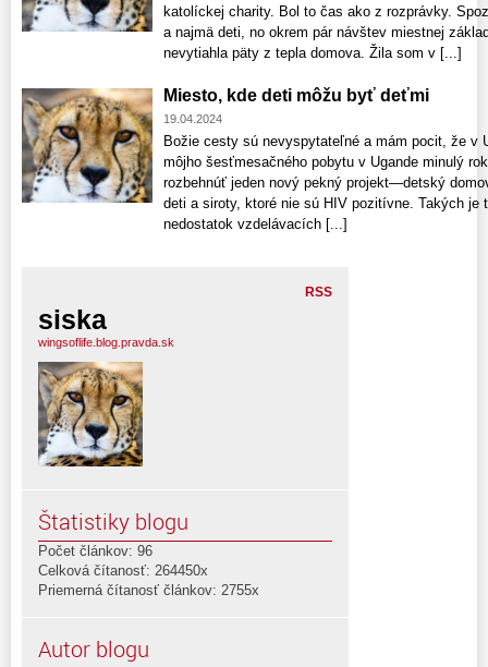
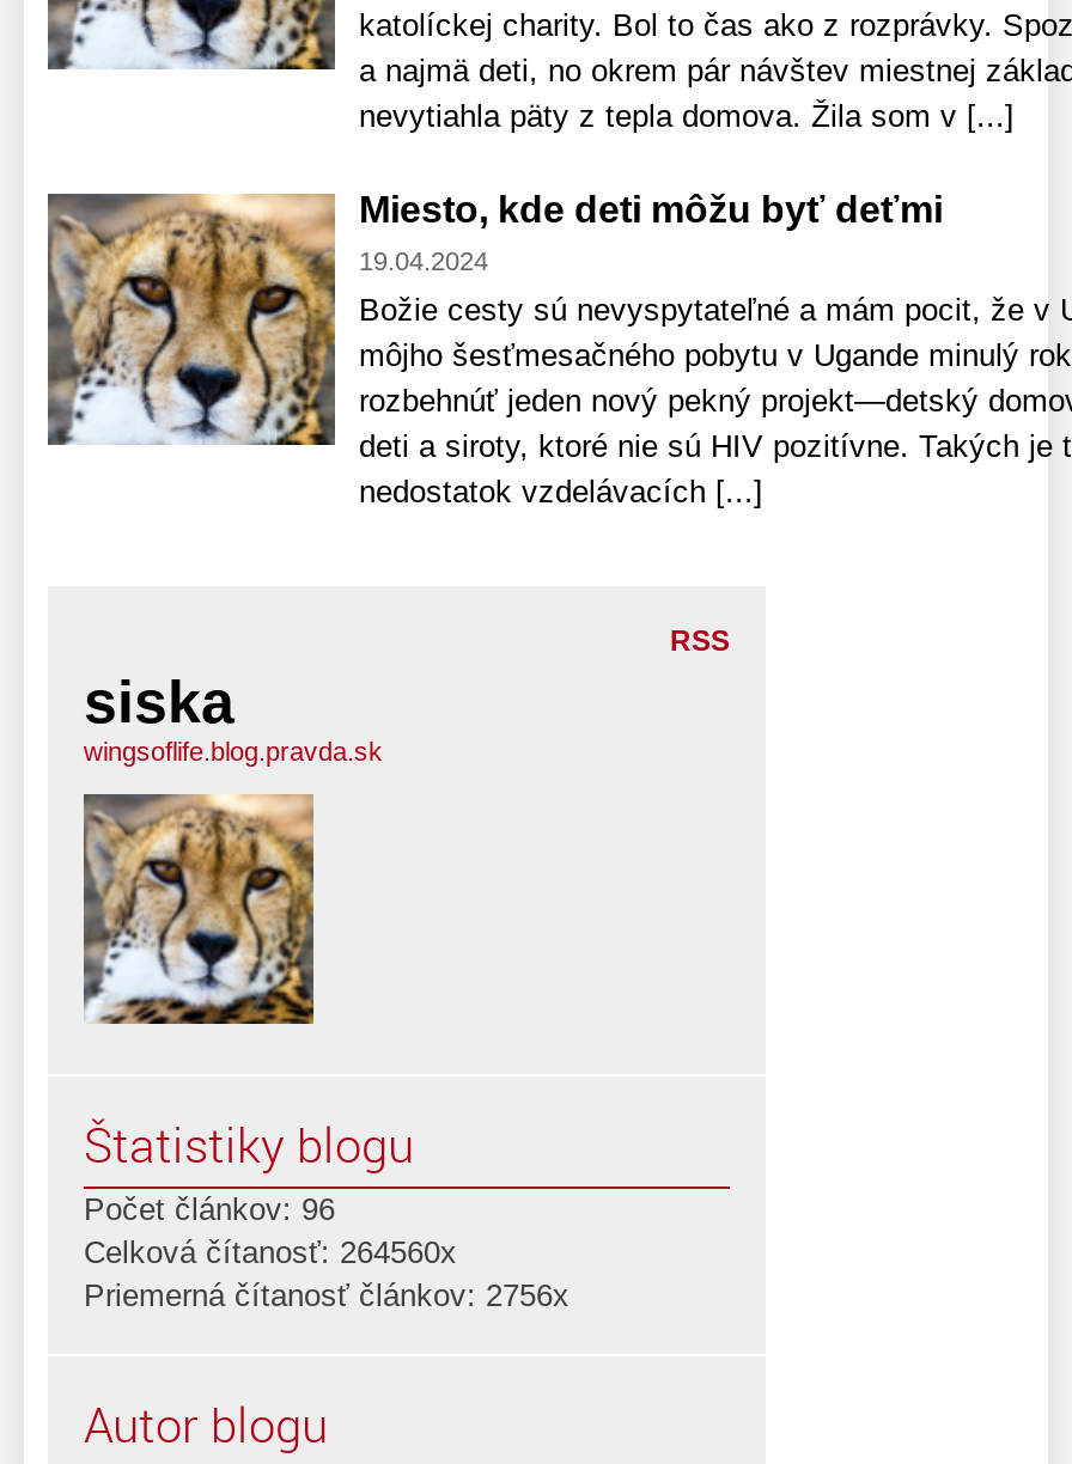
[38,563,208,579] Celková čítanosť: 264450x -> [84,1235,457,1271] Celková čítanosť: 264560x
[38,582,259,599] Priemerná čítanosť článkov: 2755x -> [84,1278,569,1314] Priemerná čítanosť článkov: 2756x

